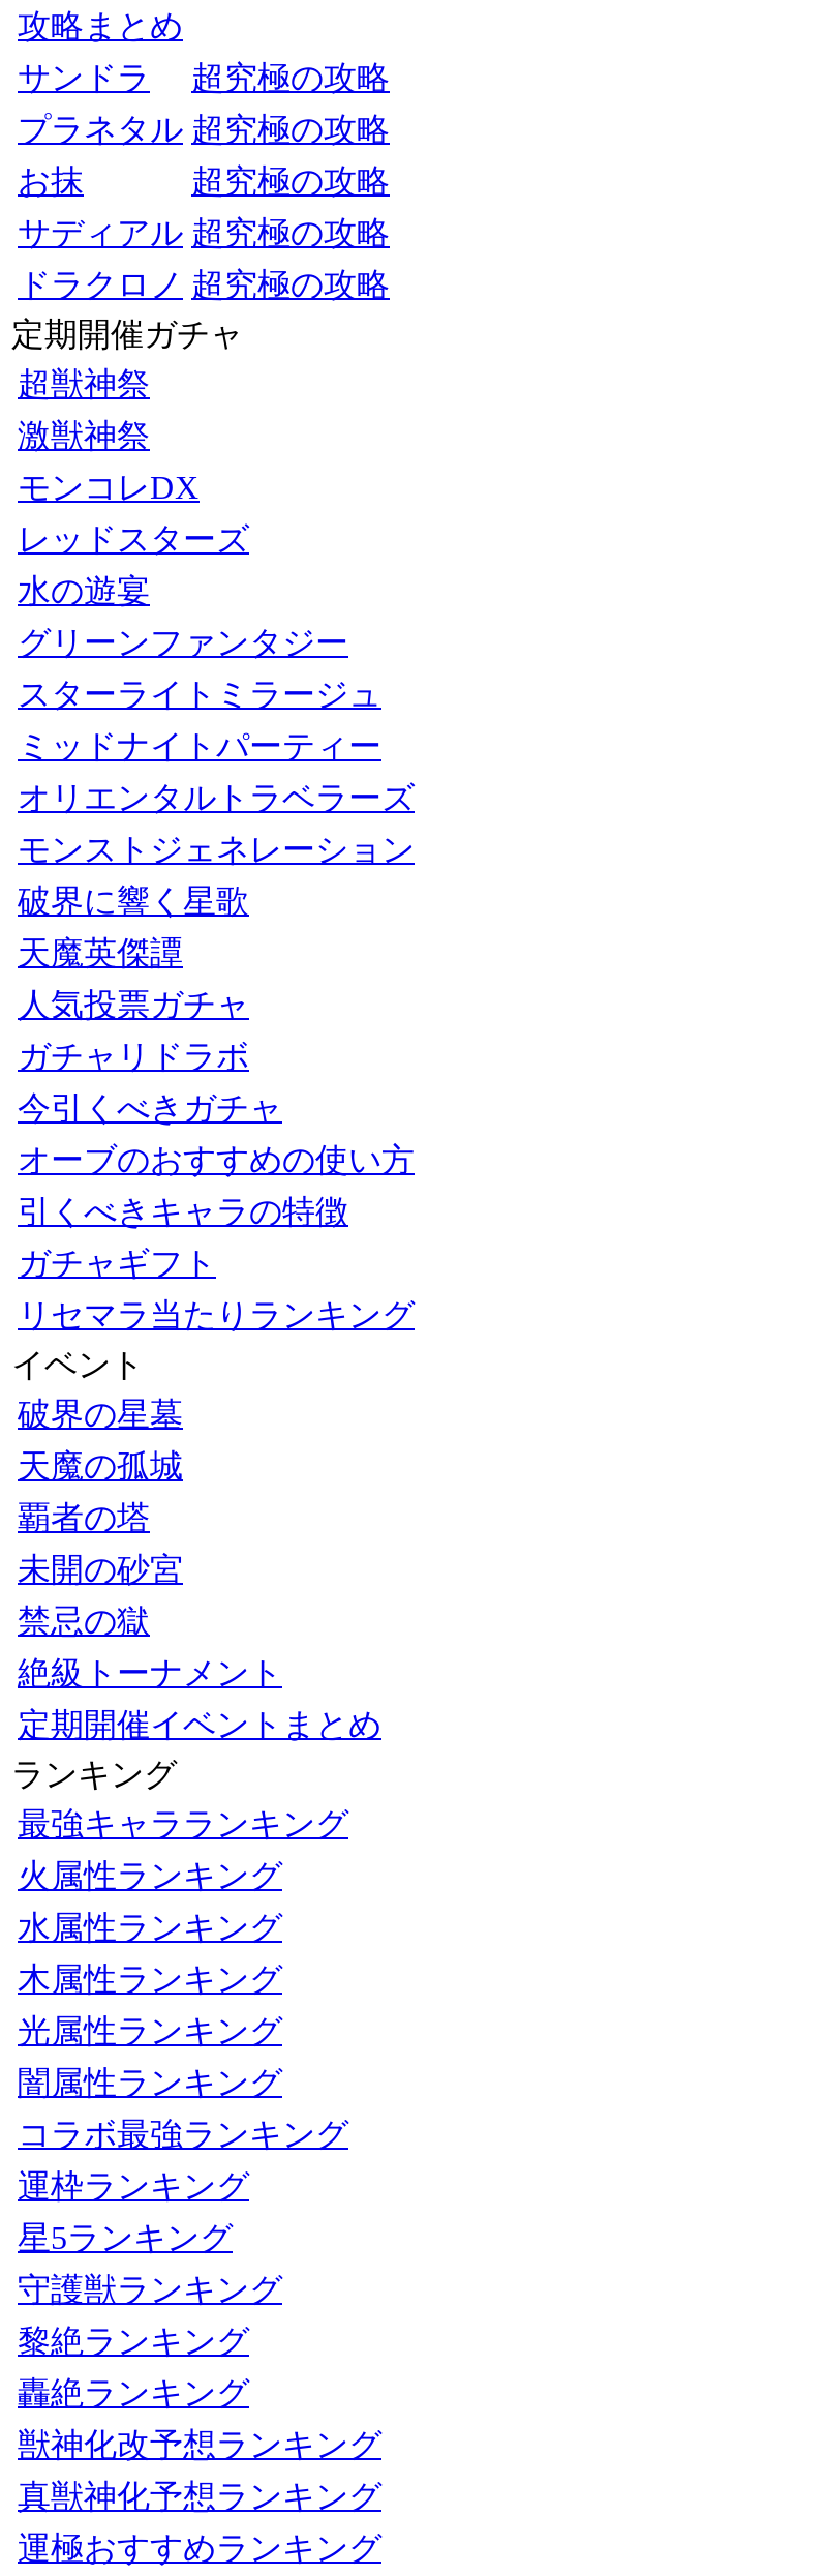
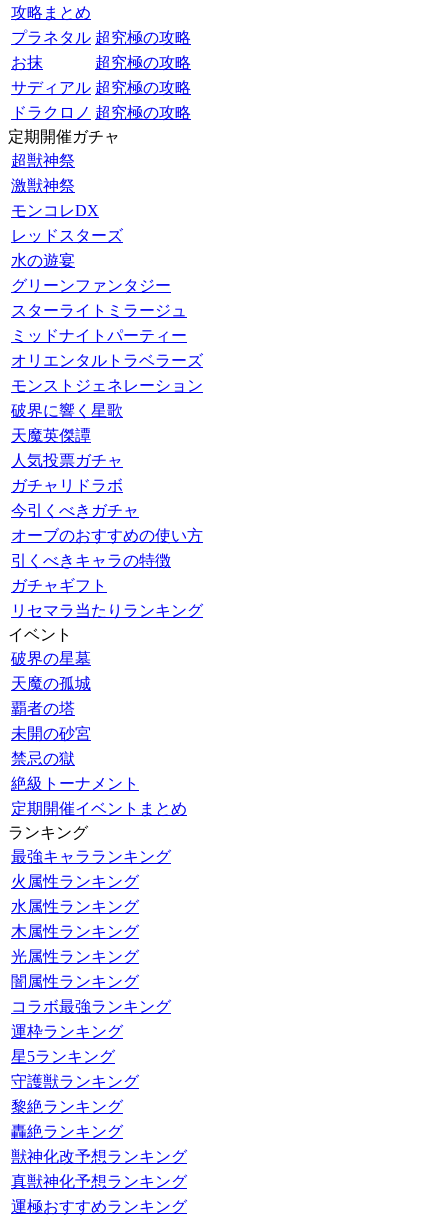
[18,60,390,95] サンドラ | 超究極の攻略 -> none

